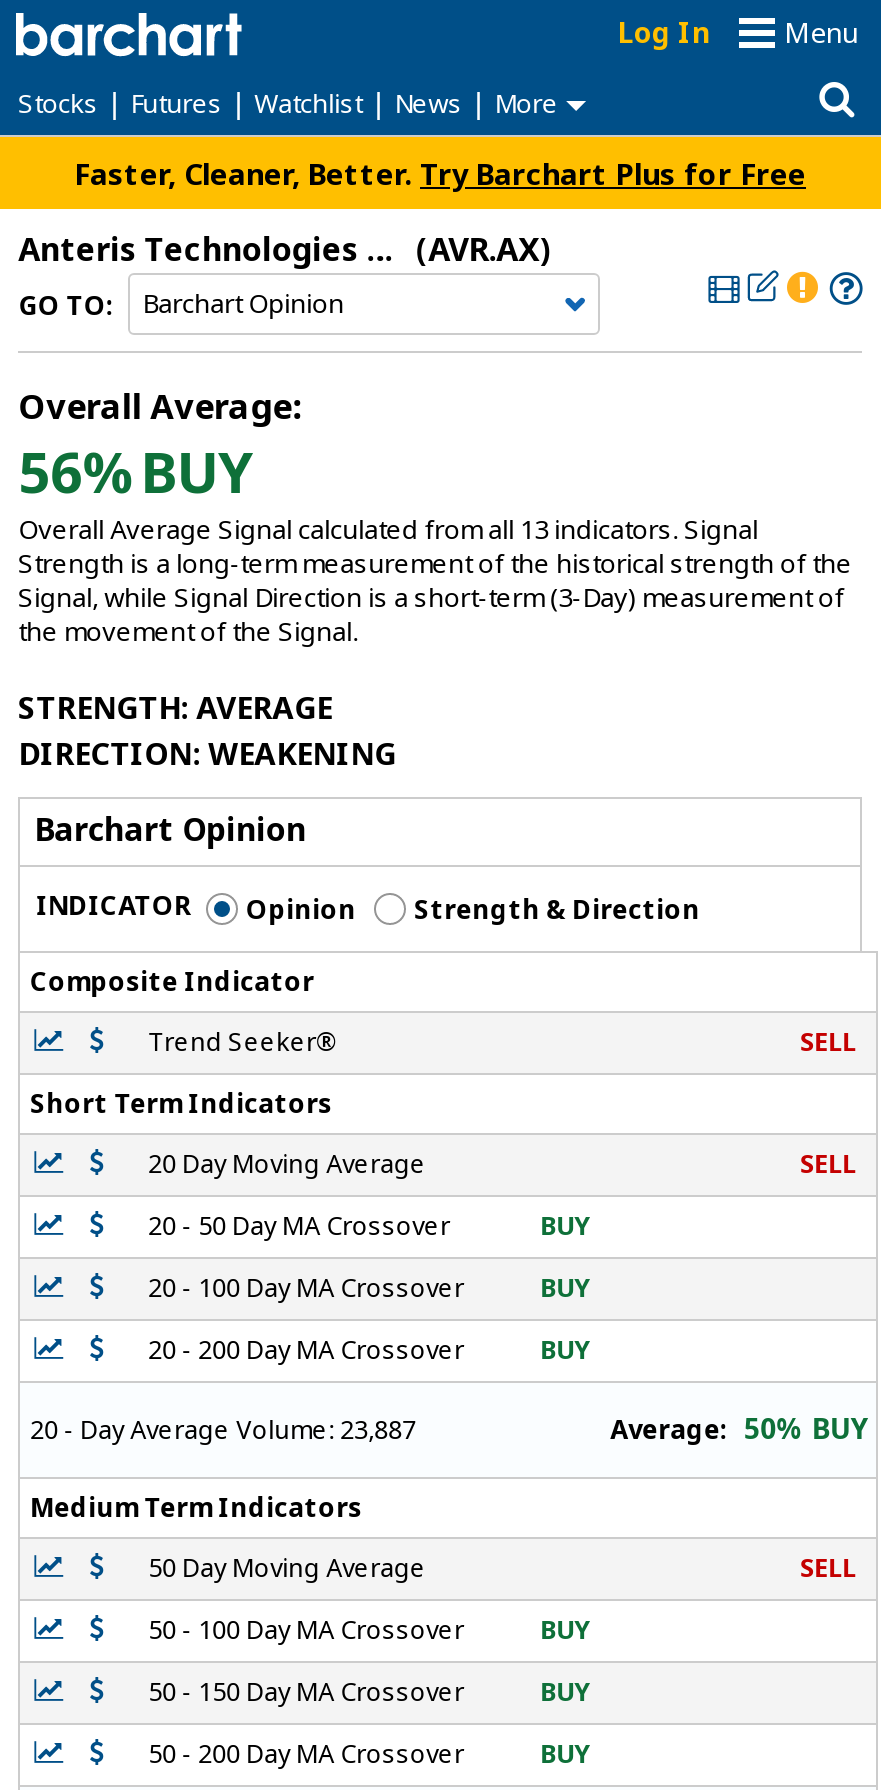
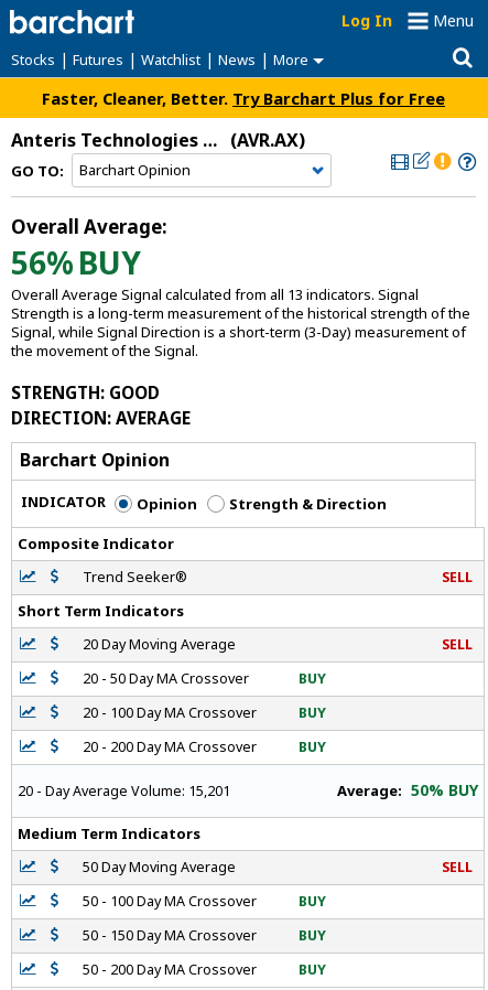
[18,686,332,728] STRENGTH: AVERAGE -> [11,381,160,404] STRENGTH: GOOD
[18,732,396,774] DIRECTION: WEAKENING -> [11,406,191,429] DIRECTION: AVERAGE
[30,1414,416,1448] 20 - Day Average Volume: 23,887 -> [18,782,230,801] 20 - Day Average Volume: 15,201

